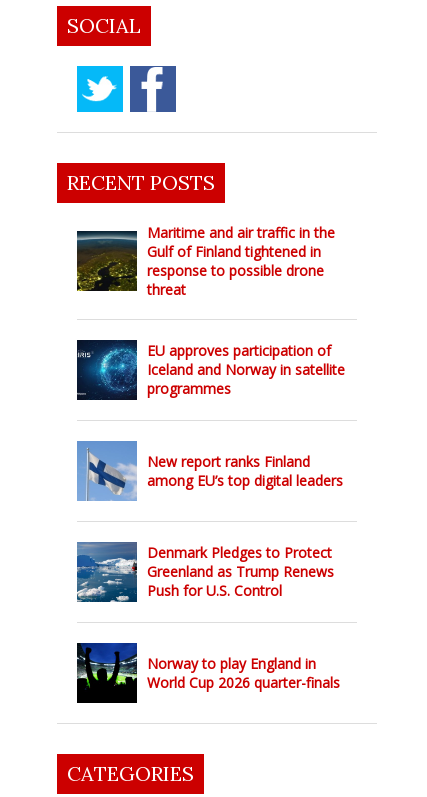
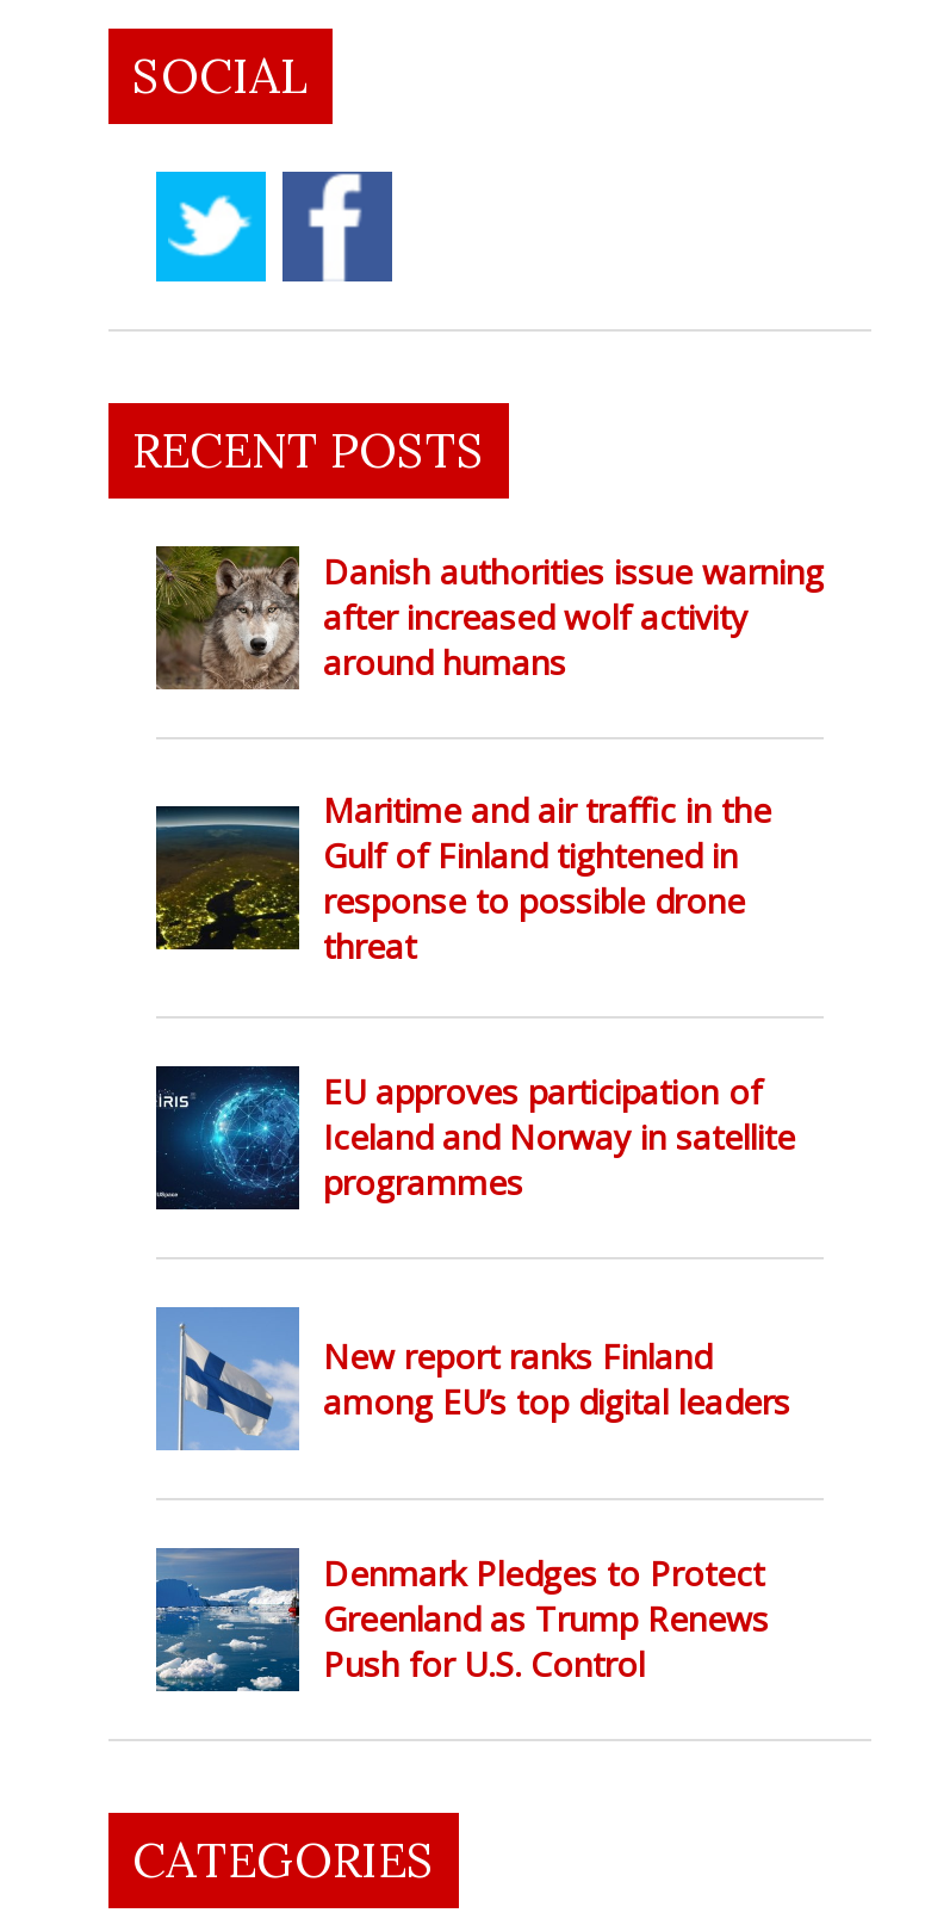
none -> [154,544,824,708] [image] | Danish authorities issue warning | after increased wolf activity | around humans
moved [75,223,345,600] -> [151,787,795,1686]: [image] | Maritime and air traffic in the | Gulf of Finland tightened in | ... | Greenland as Trump Renews | Push for U.S. Control
[76,642,340,704] [image] | Norway to play England in | World Cup 2026 quarter-finals -> none

